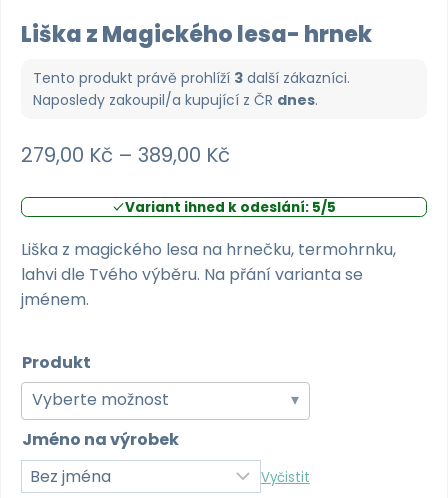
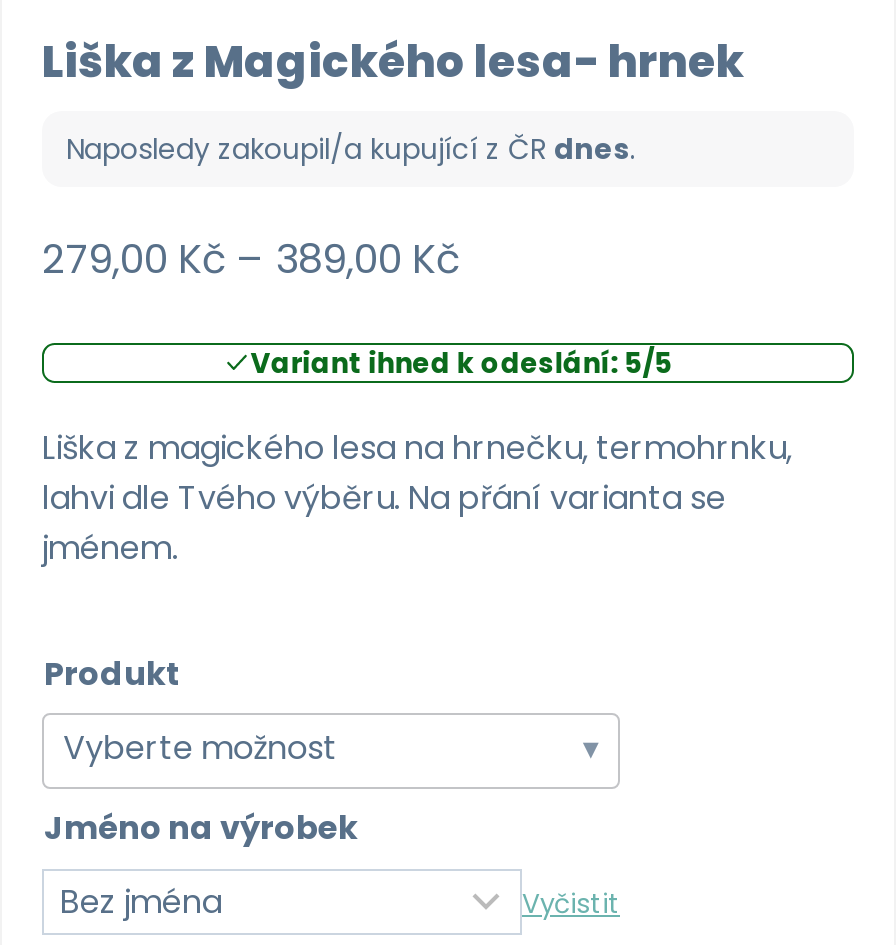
[33,68,350,88] Tento produkt právě prohlíží 3 další zákazníci. -> none

